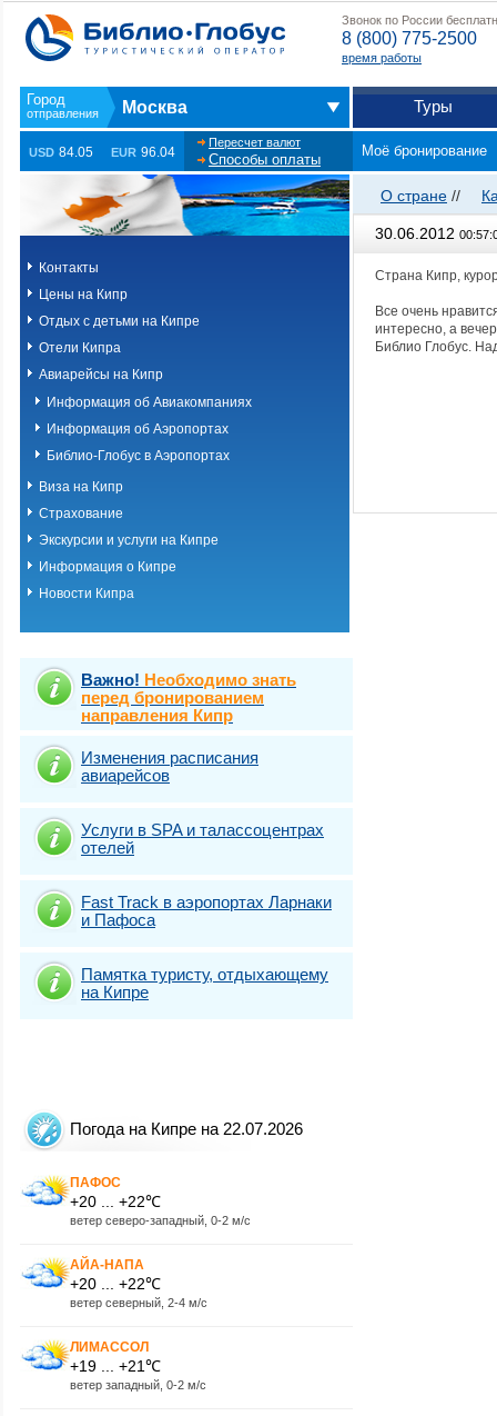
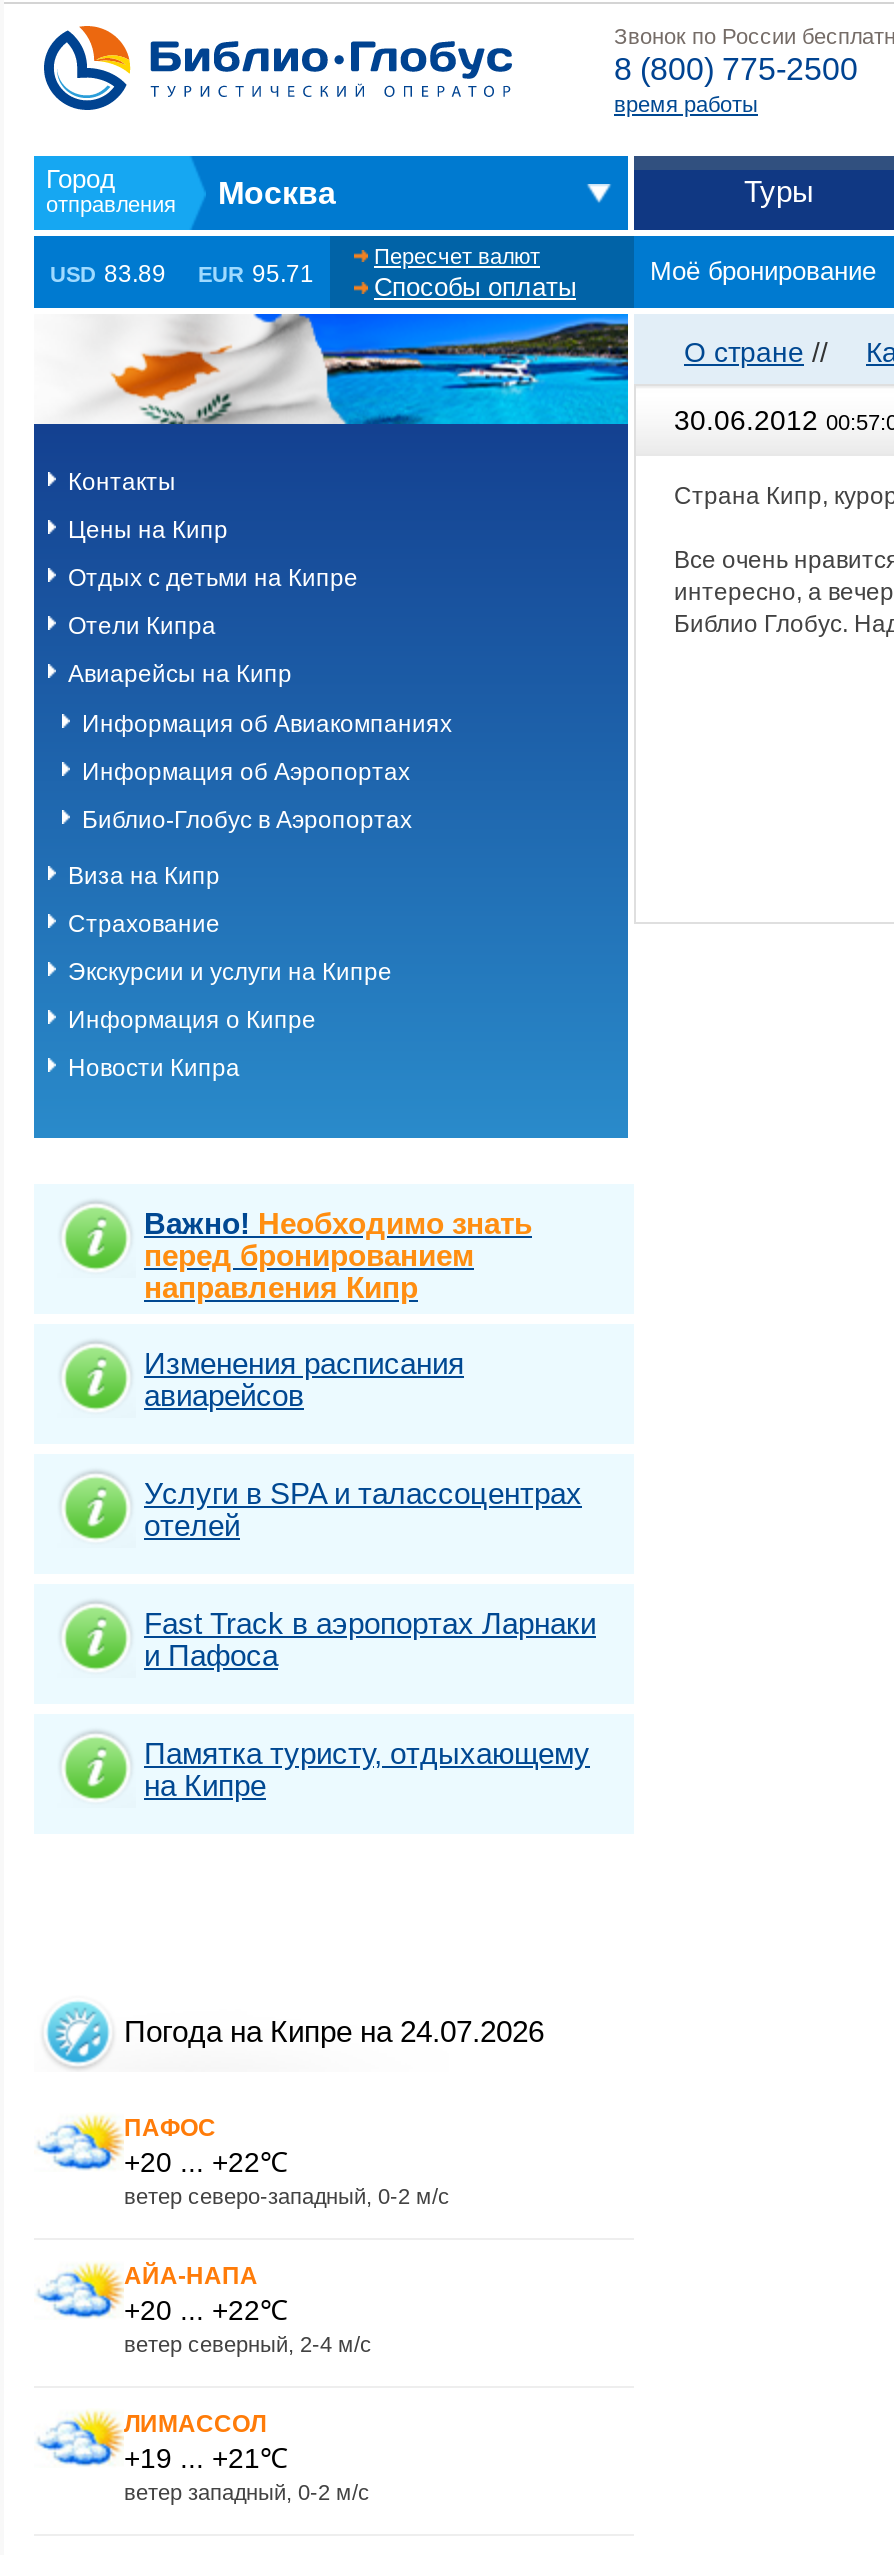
[29,144,93,160] USD 84.05 -> [50,260,166,288] USD 83.89
[111,144,175,160] EUR 96.04 -> [198,260,314,288] EUR 95.71
[70,1119,303,1138] Погода на Кипре на 22.07.2026 -> [124,2014,544,2048] Погода на Кипре на 24.07.2026

